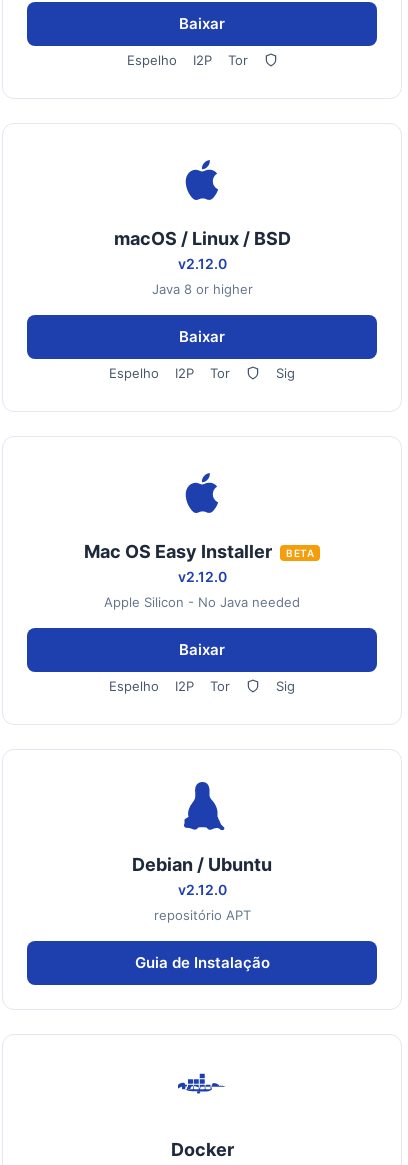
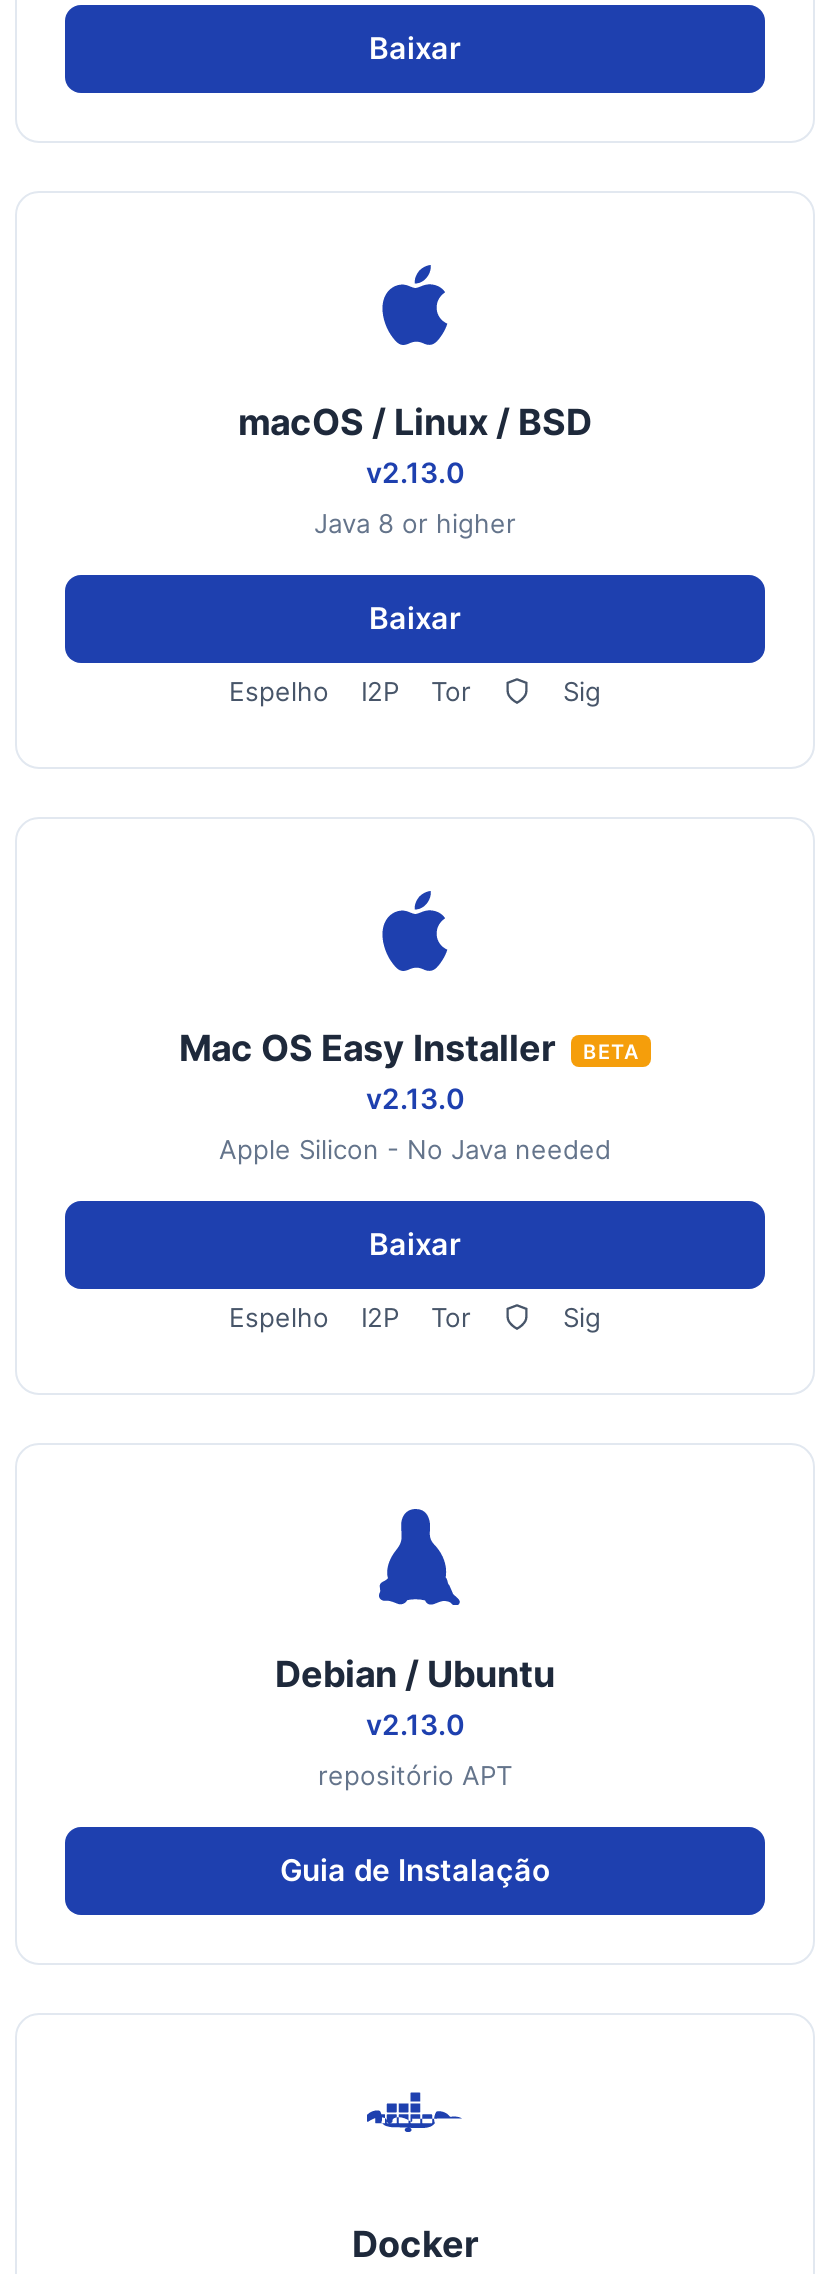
[126,52,247,68] Espelho | I2P | Tor -> none
[177,255,226,272] v2.12.0 -> [366,455,464,489] v2.13.0
[177,568,226,585] v2.12.0 -> [366,1081,464,1115] v2.13.0
[177,881,226,898] v2.12.0 -> [366,1707,464,1741] v2.13.0

